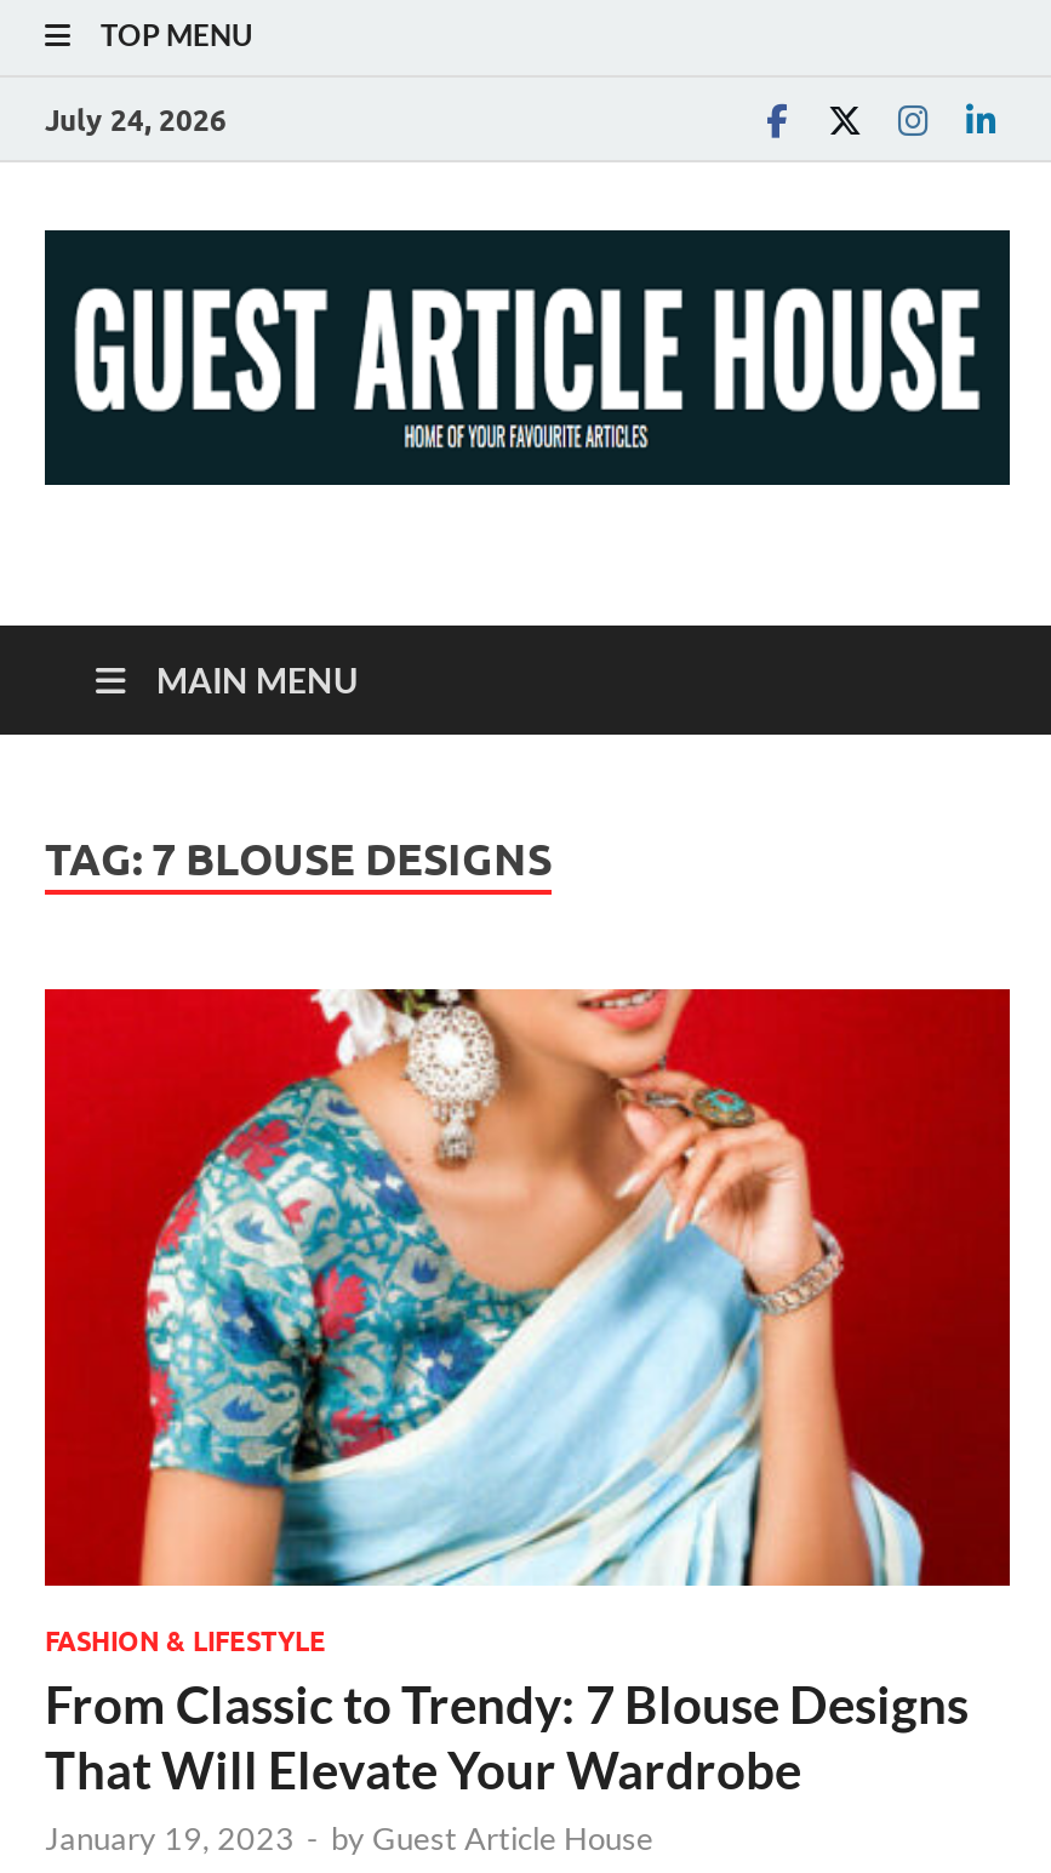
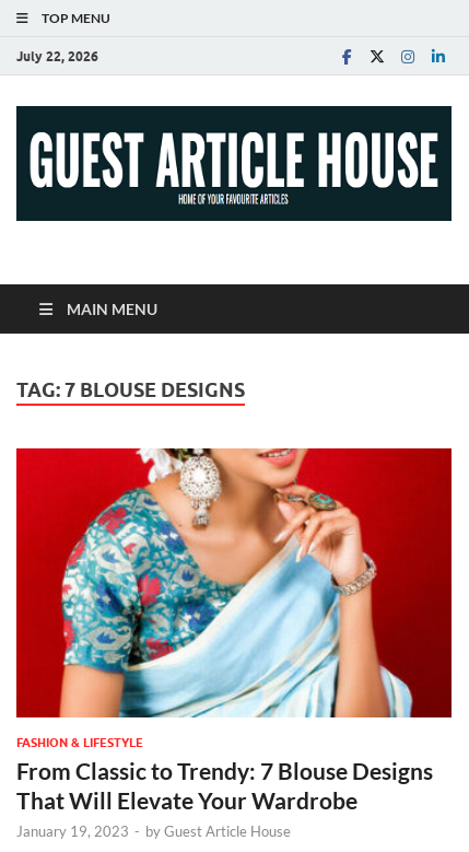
[45,101,227,137] July 24, 2026 -> [16,48,98,64] July 22, 2026

